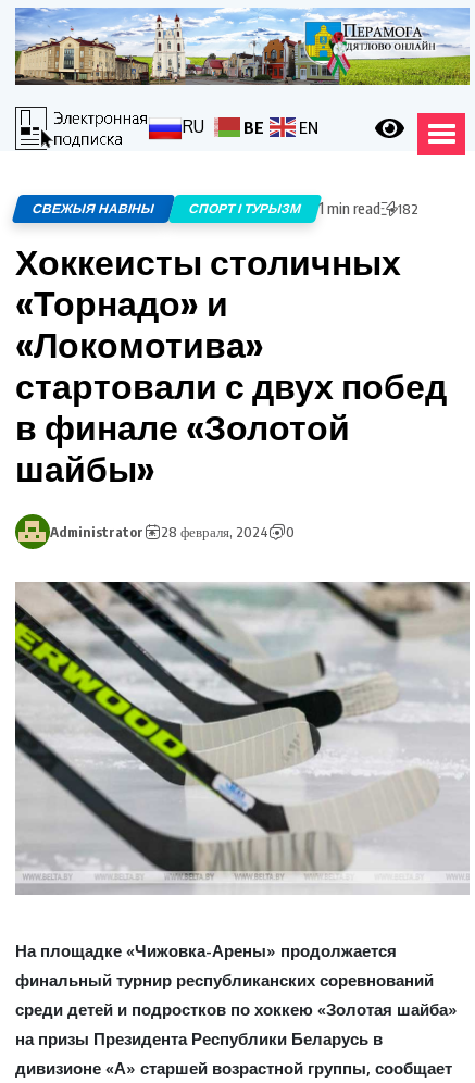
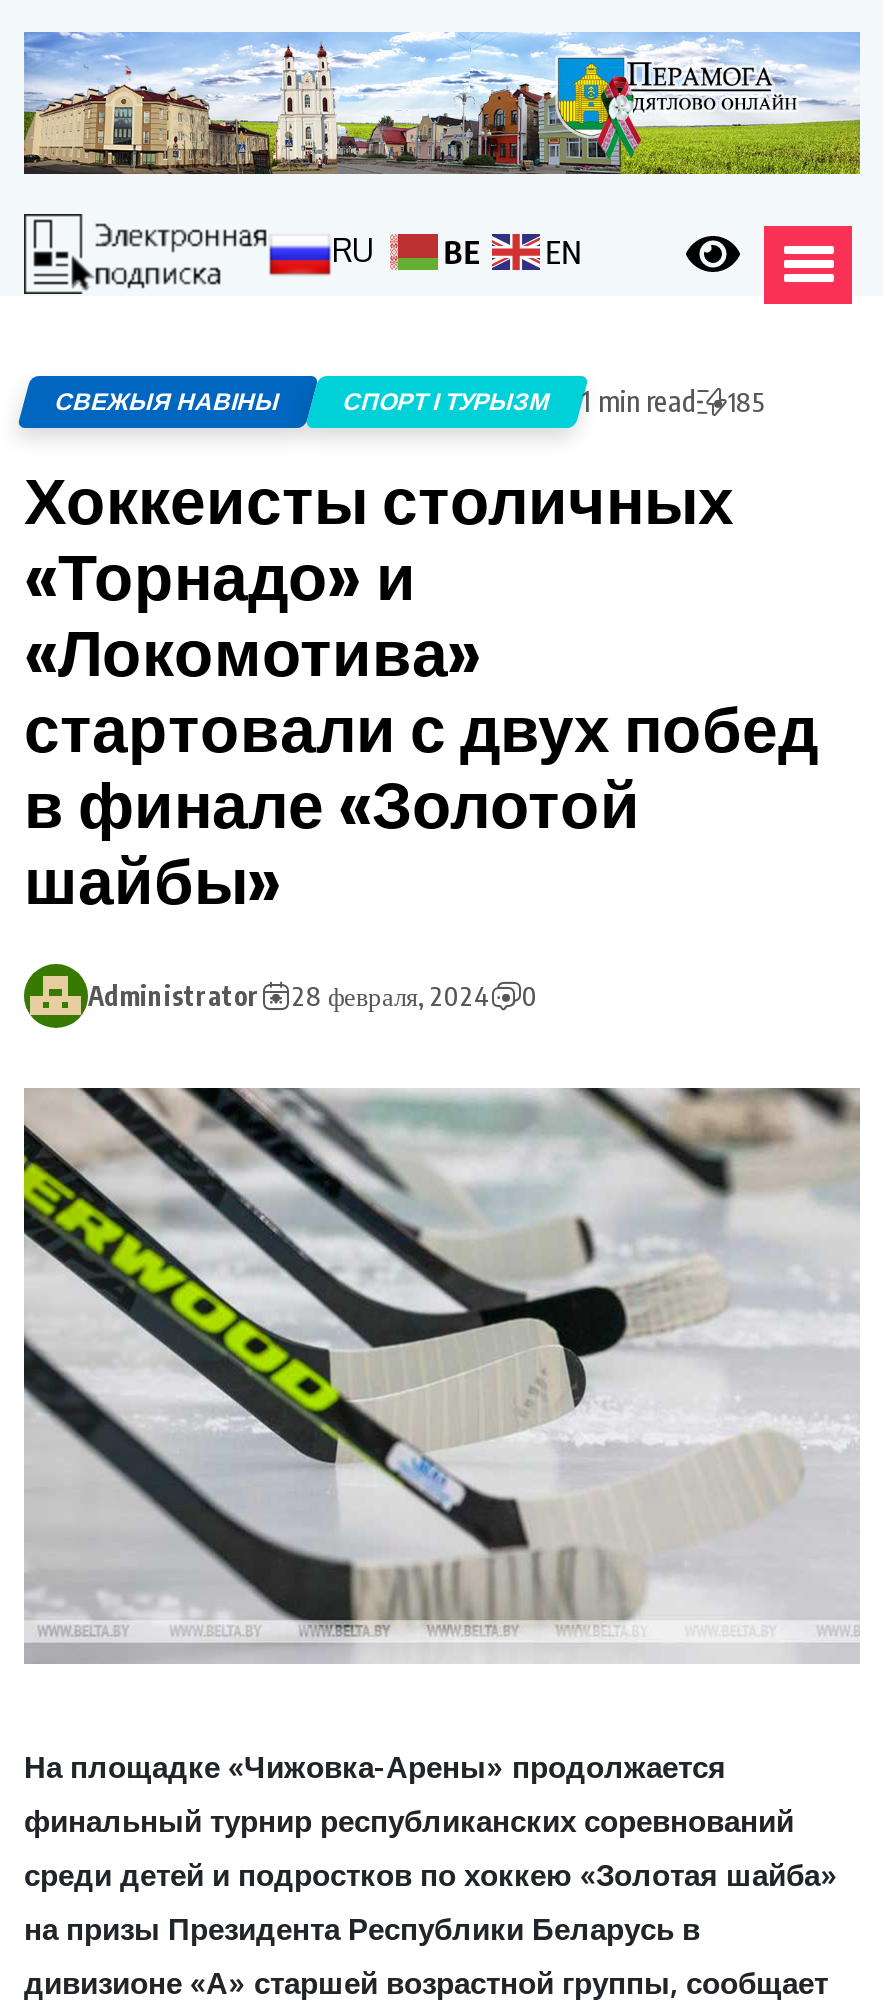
[398,201,418,218] 182 -> [728,387,766,419] 185

